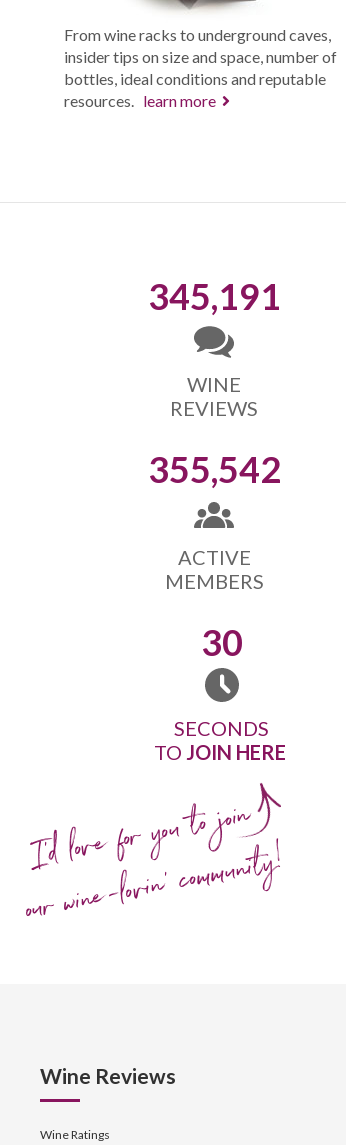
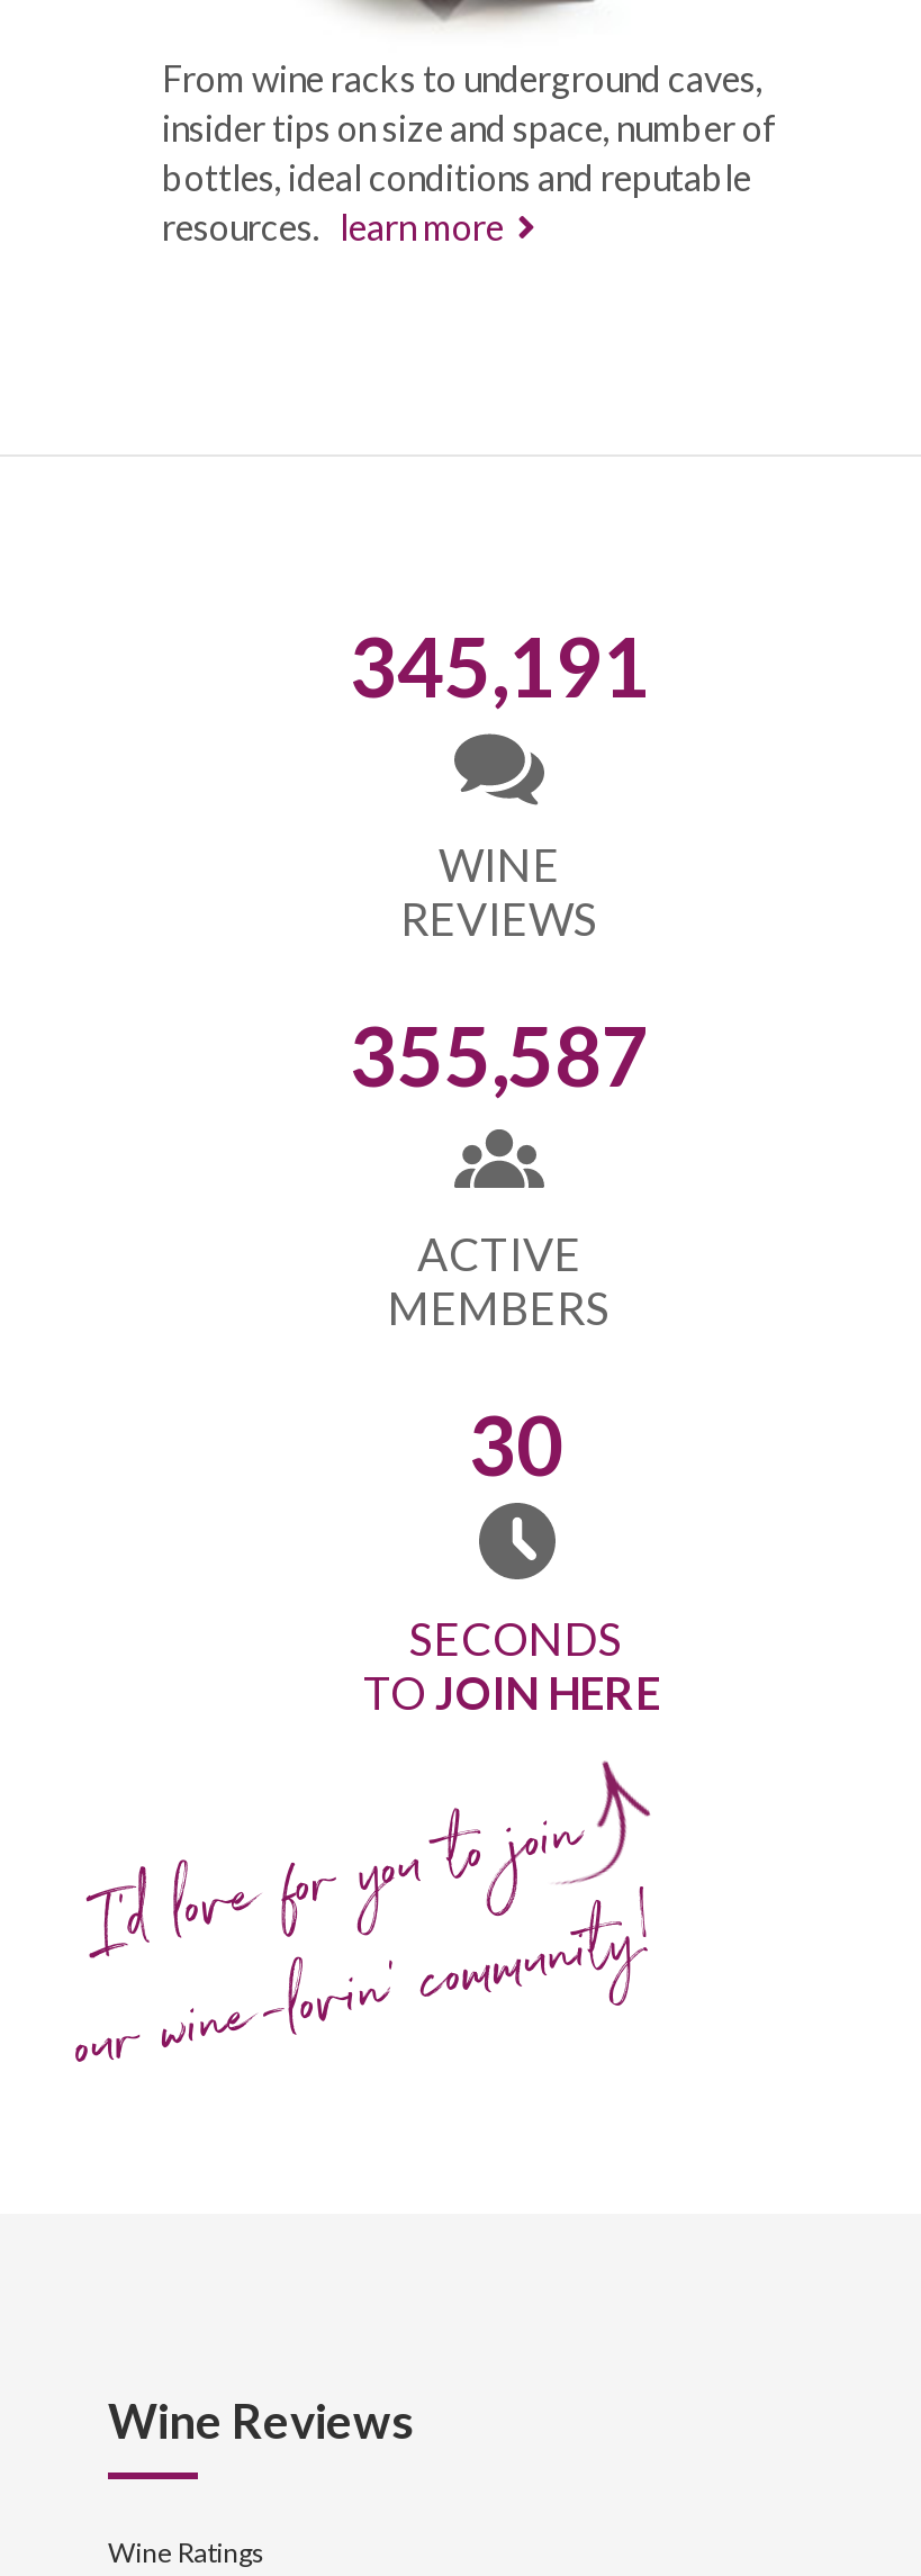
[147,447,280,491] 355,542 -> [350,1005,649,1104] 355,587

